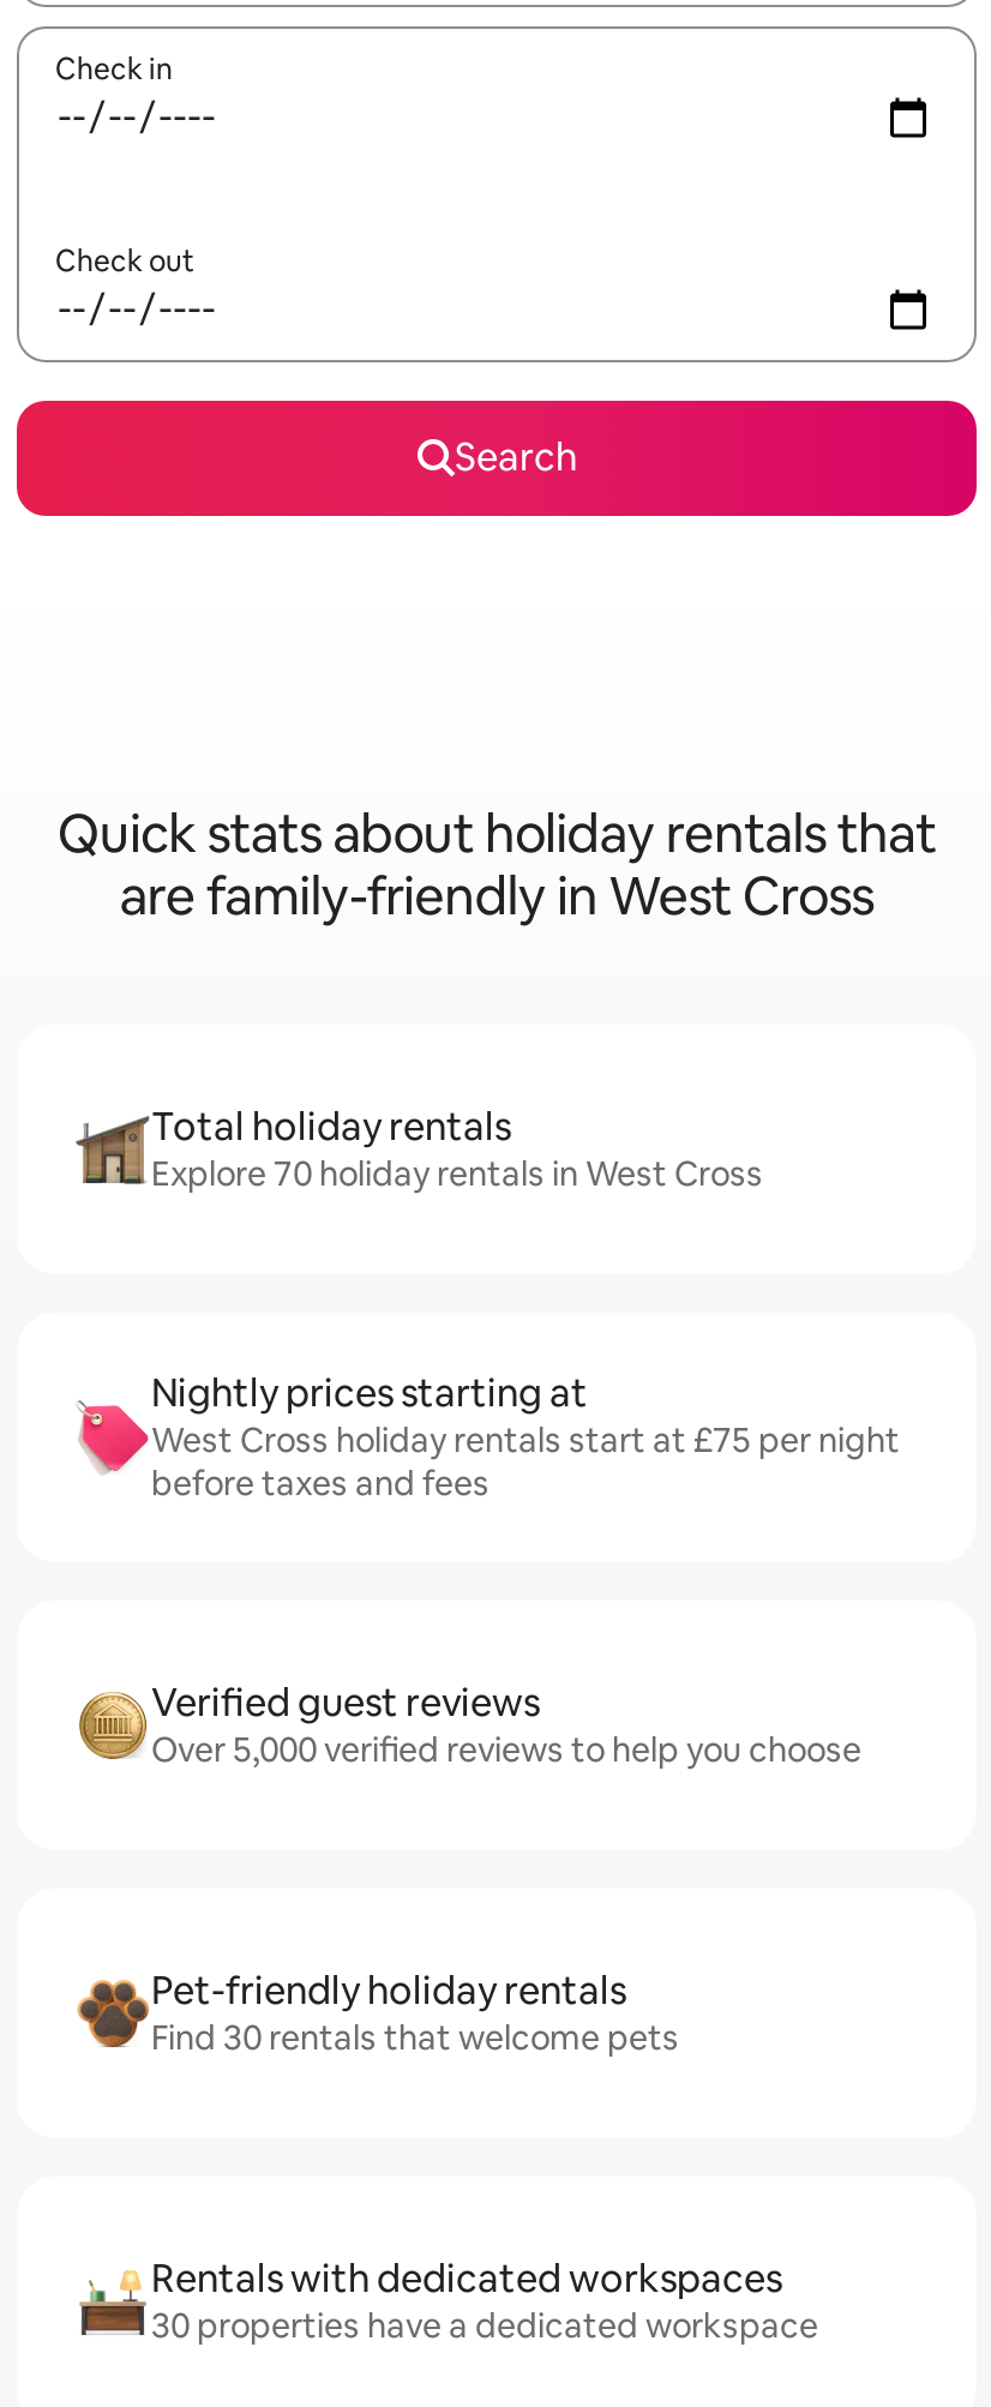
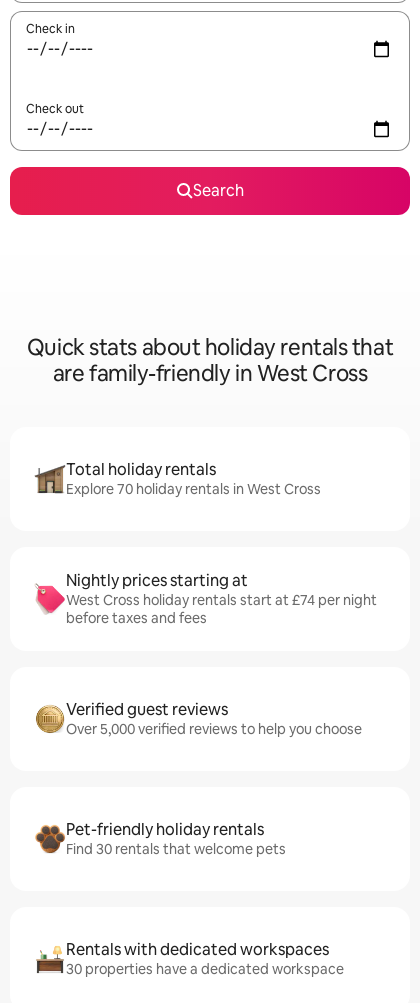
[151,1418,900,1461] West Cross holiday rentals start at £75 per night -> [66,591,377,609] West Cross holiday rentals start at £74 per night

